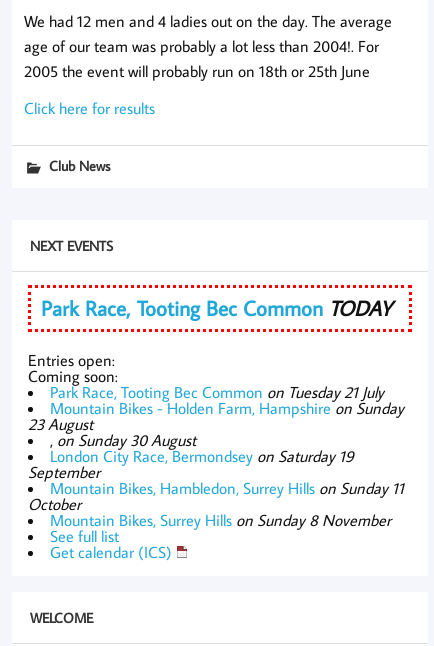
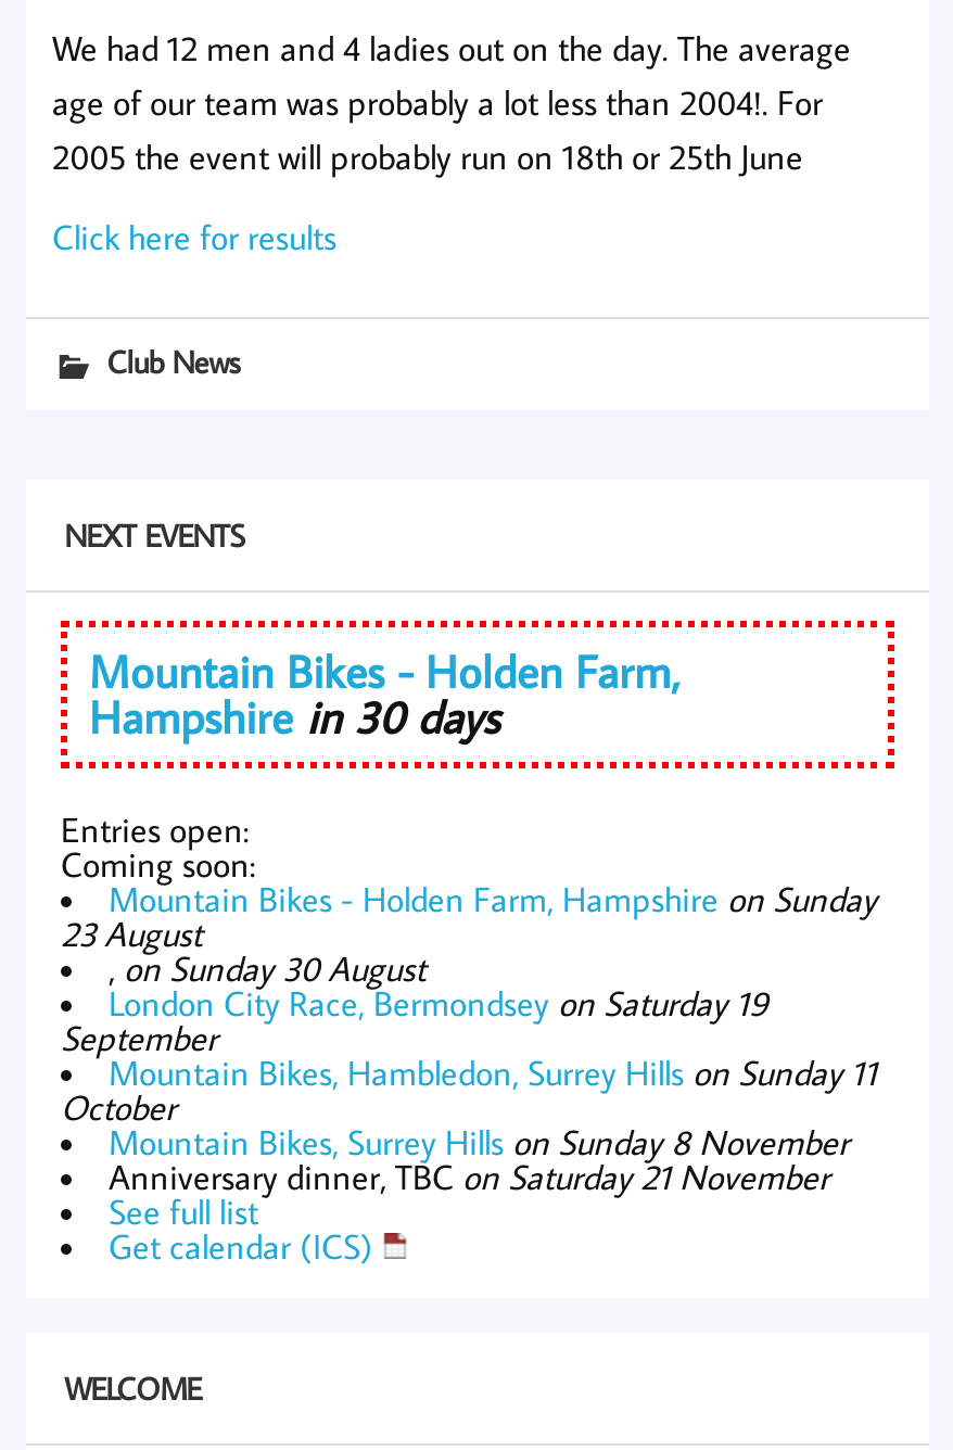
[41,294,392,322] Park Race, Tooting Bec Common TODAY -> [89,640,682,746] Mountain Bikes - Holden Farm, | Hampshire in 30 days
[50,382,384,402] Park Race, Tooting Bec Common on Tuesday 21 July -> none
none -> [109,1154,829,1198] Anniversary dinner, TBC on Saturday 21 November

